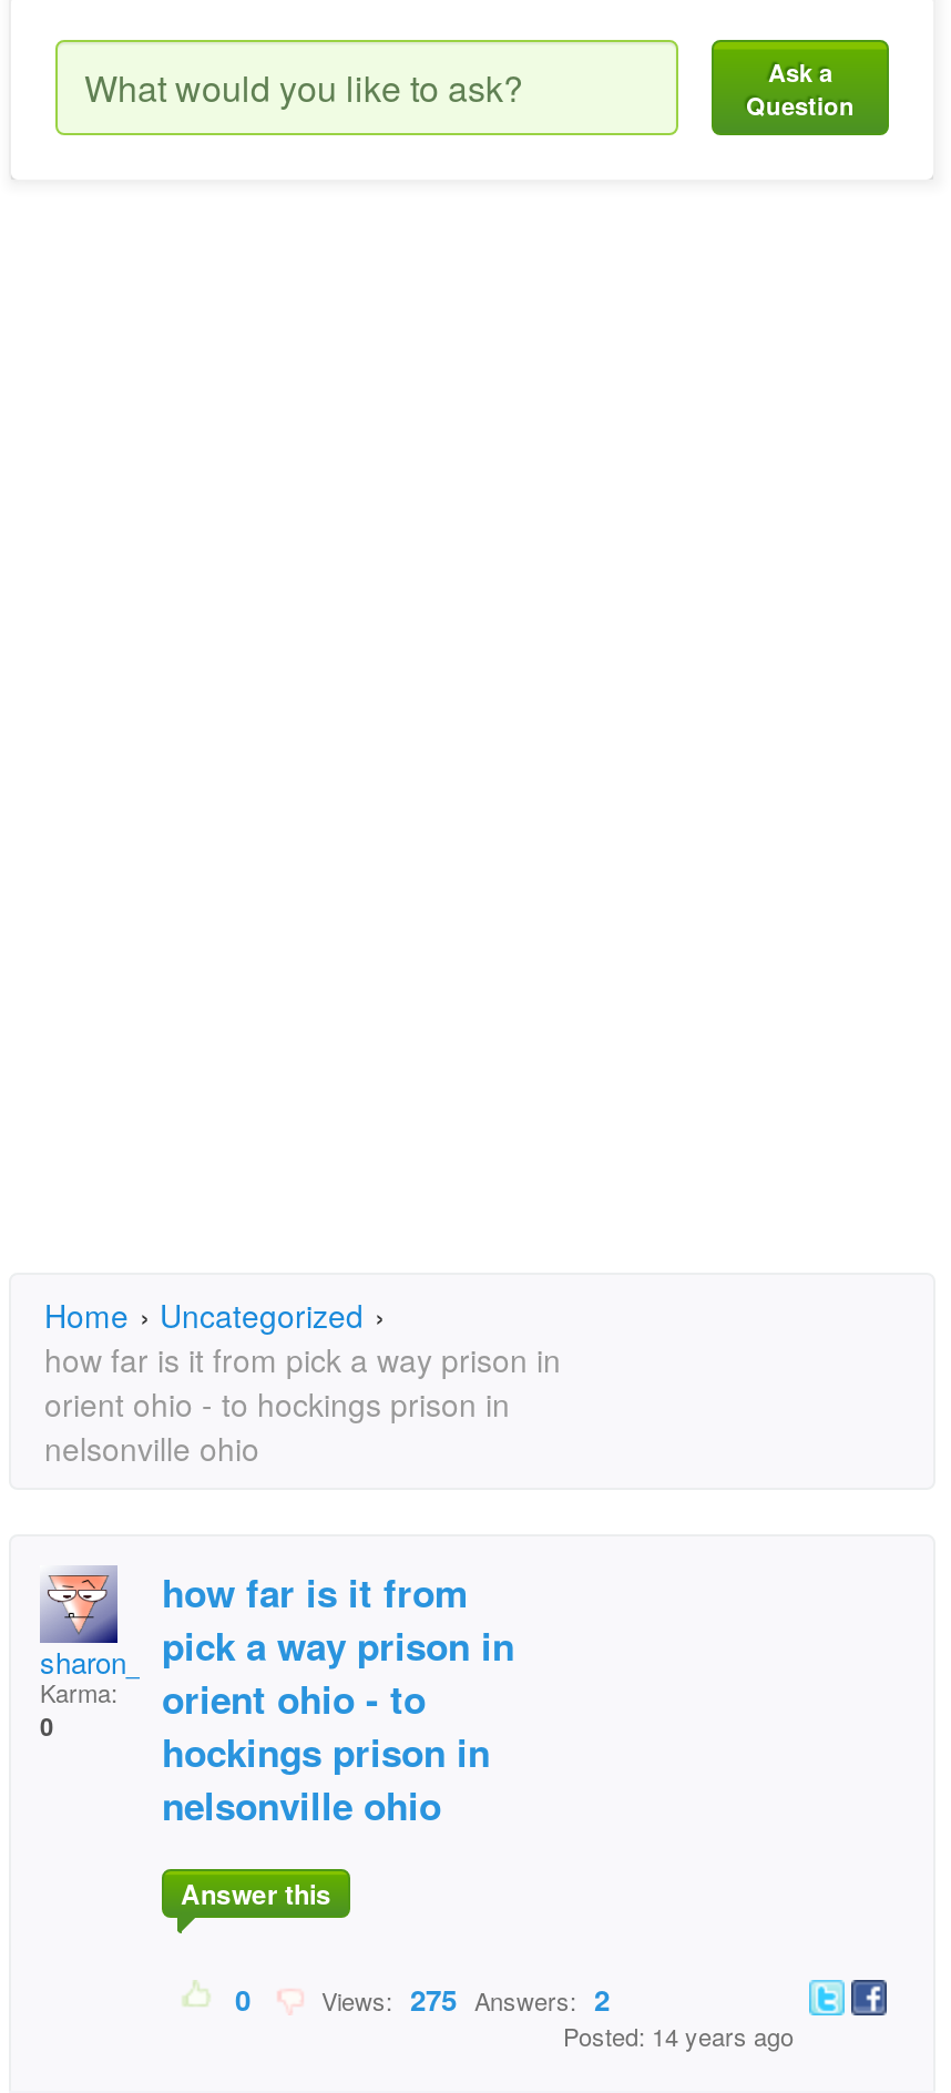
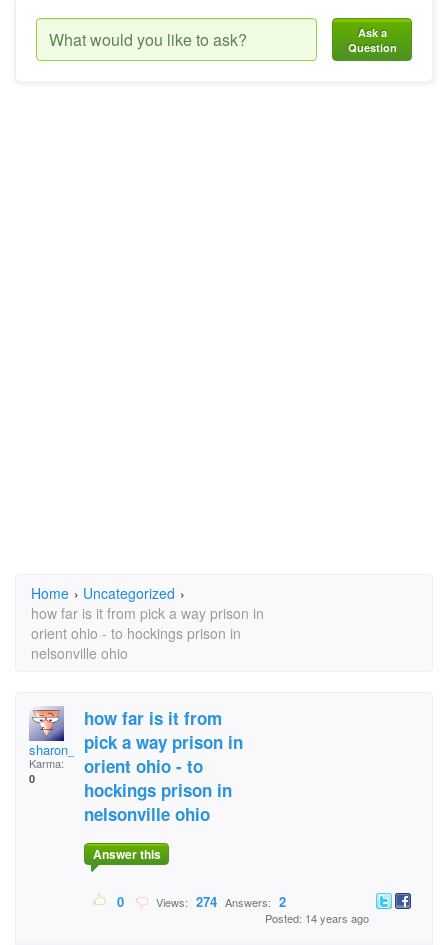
[308,1978,610,2020] Views: 275 Answers: 2 -> [150,892,286,911] Views: 274 Answers: 2

